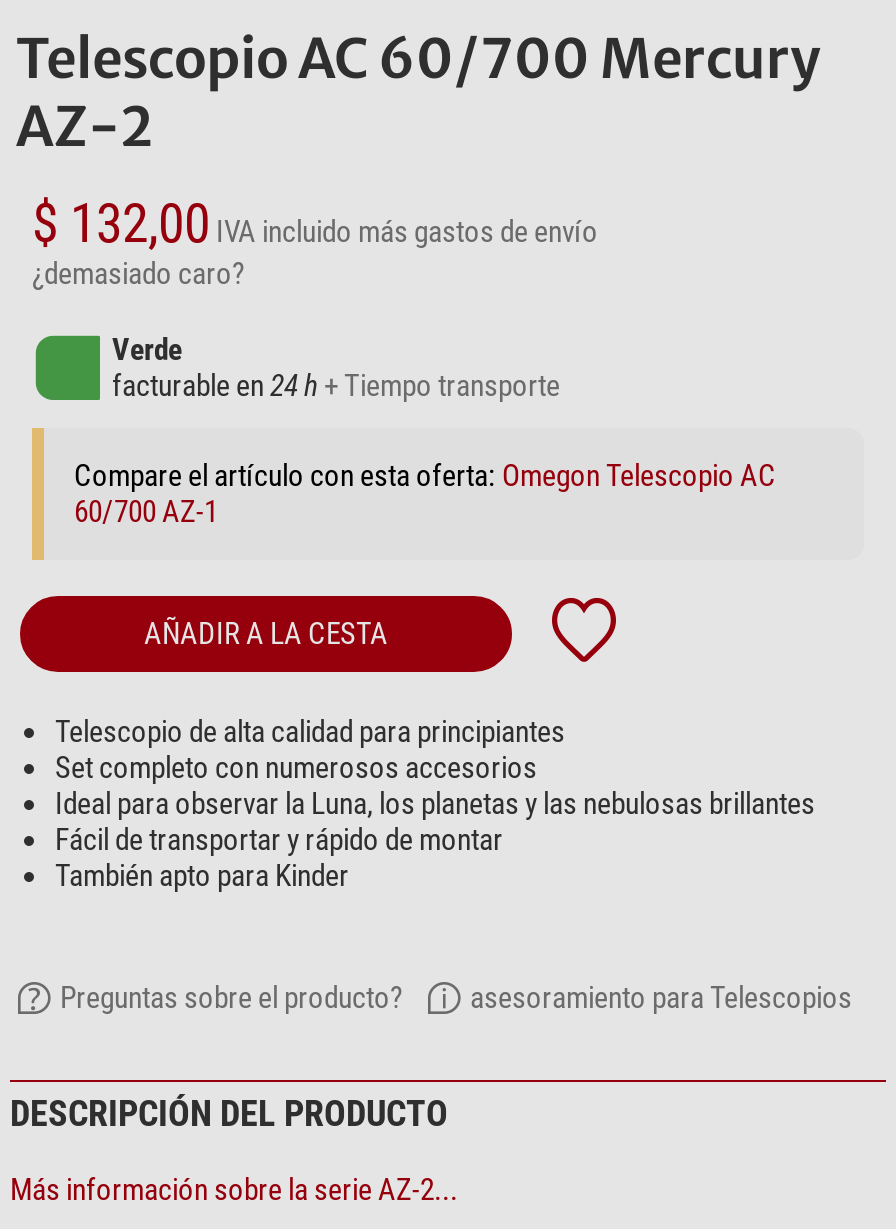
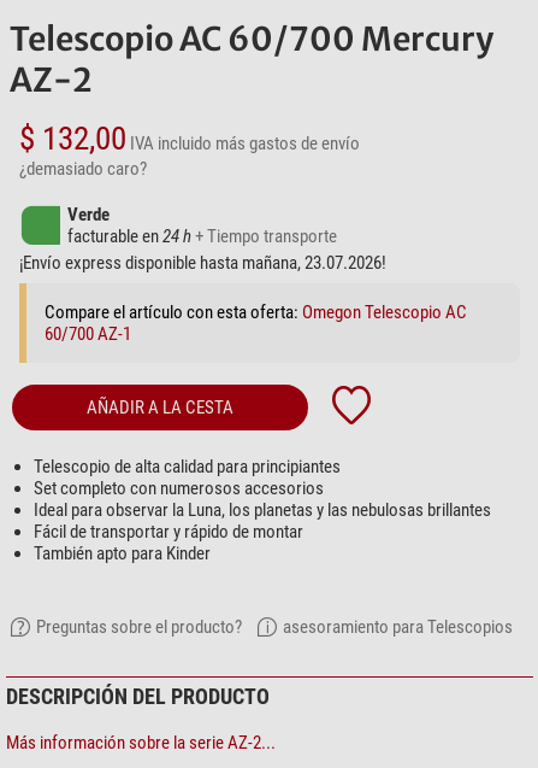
none -> [19,252,386,274] ¡Envío express disponible hasta mañana, 23.07.2026!

